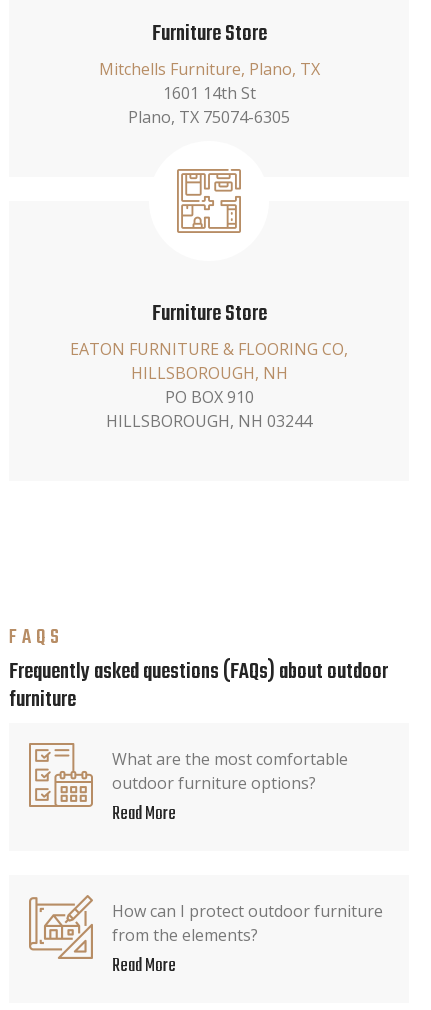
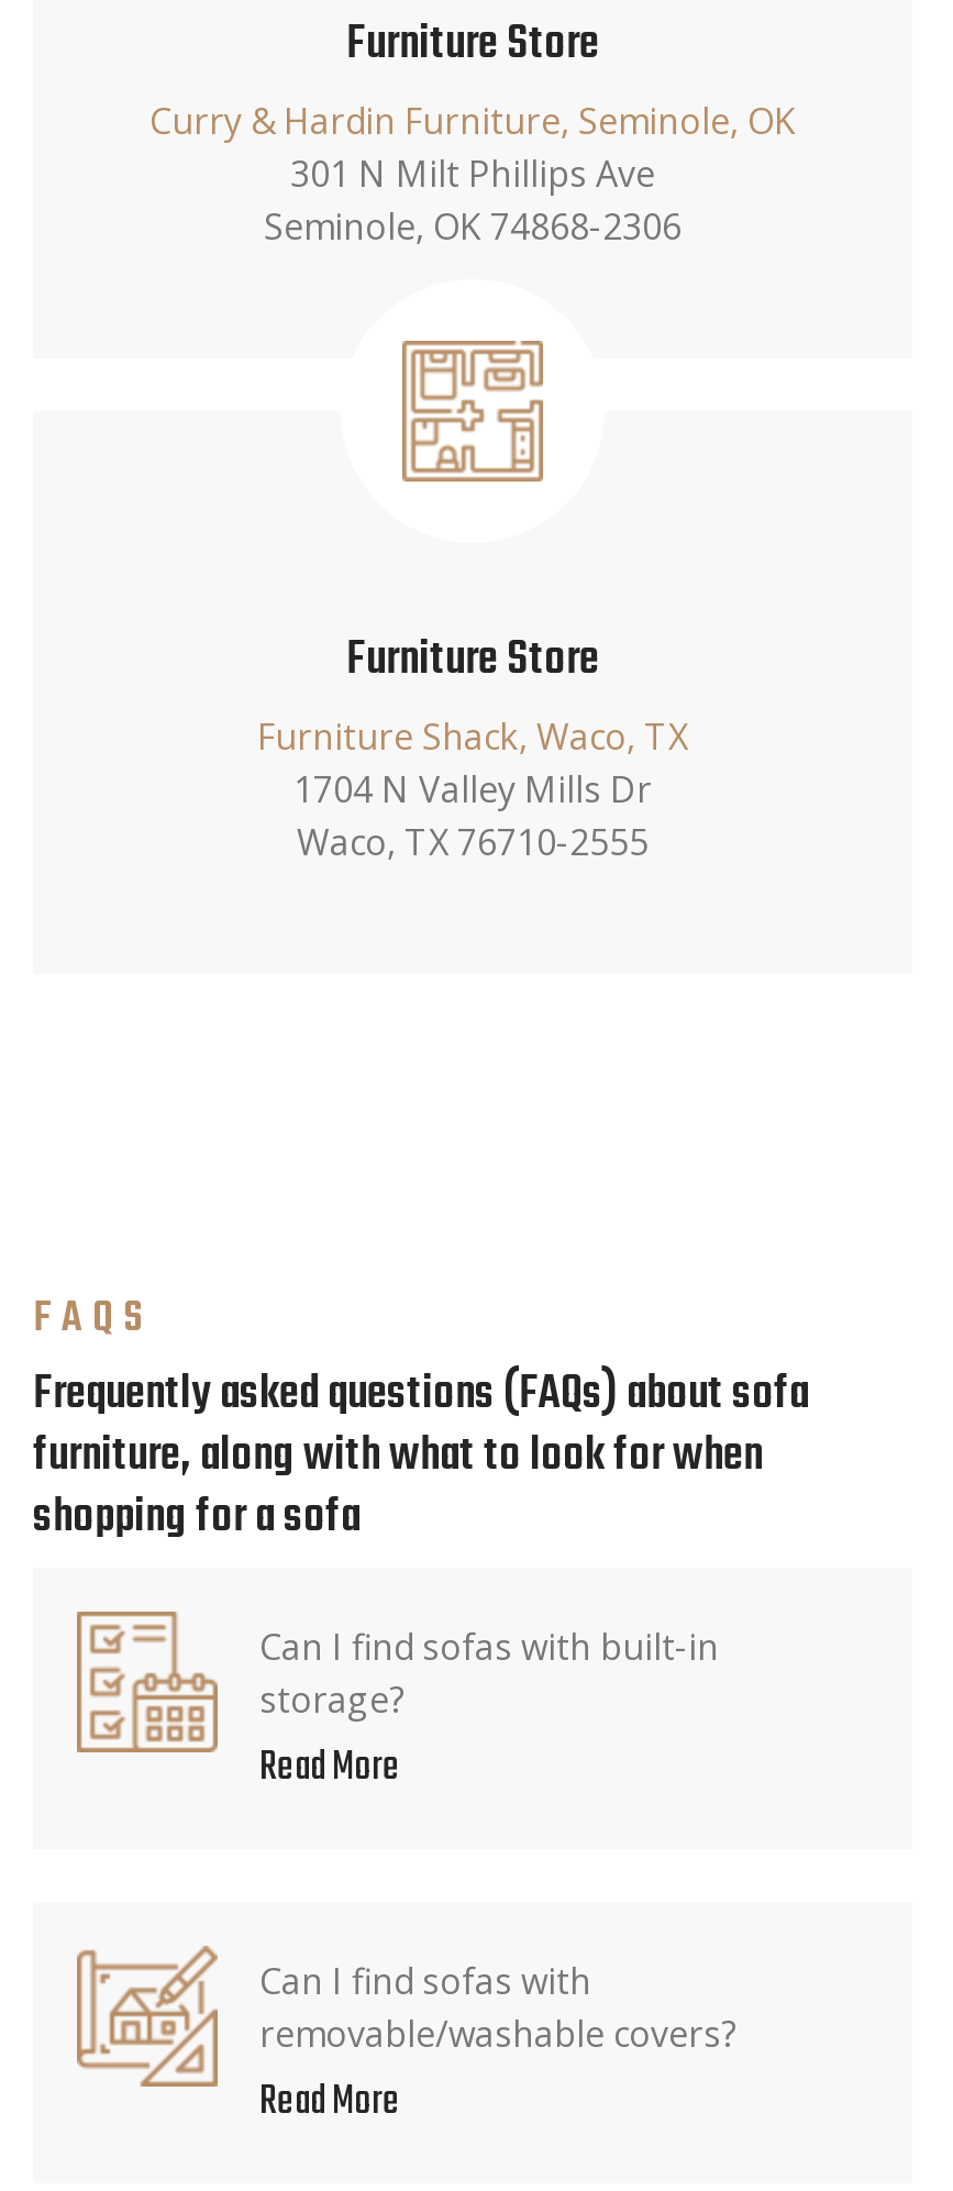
[98,58,319,128] Mitchells Furniture, Plano, TX | 1601 14th St | Plano, TX 75074-6305 -> [149,97,796,251] Curry & Hardin Furniture, Seminole, OK | 301 N Milt Phillips Ave | Seminole, OK 74868-2306
[70,338,348,432] EATON FURNITURE & FLOORING CO, | HILLSBOROUGH, NH | PO BOX 910 | HILLSBOROUGH, NH 03244 -> [257,712,688,866] Furniture Shack, Waco, TX | 1704 N Valley Mills Dr | Waco, TX 76710-2555
moved [9,622,64,653] -> [33,1284,154,1352]: FAQS
[9,656,388,717] Frequently asked questions (FAQs) about outdoor | furniture -> [33,1359,809,1554] Frequently asked questions (FAQs) about sofa | furniture, along with what to look for when | shopping for a sofa
[112,748,348,794] What are the most comfortable | outdoor furniture options? -> [259,1623,719,1724] Can I find sofas with built-in | storage?
[112,900,383,946] How can I protect outdoor furniture | from the elements? -> [259,1957,736,2058] Can I find sofas with | removable/washable covers?

